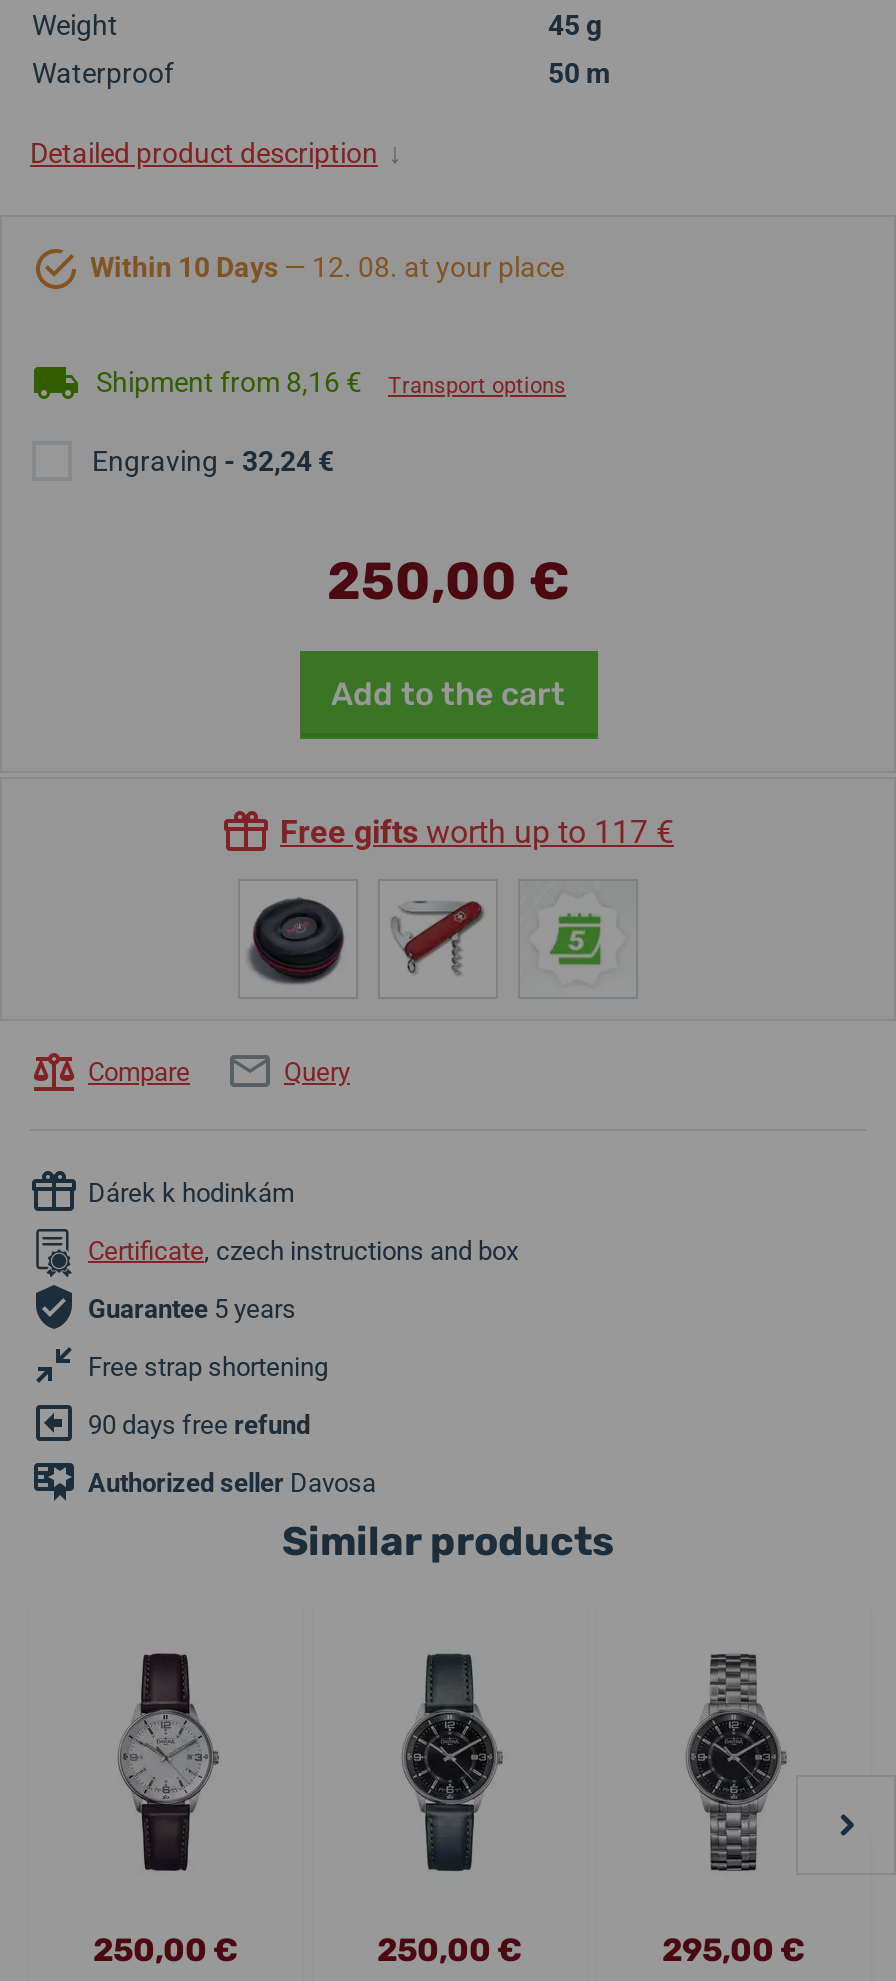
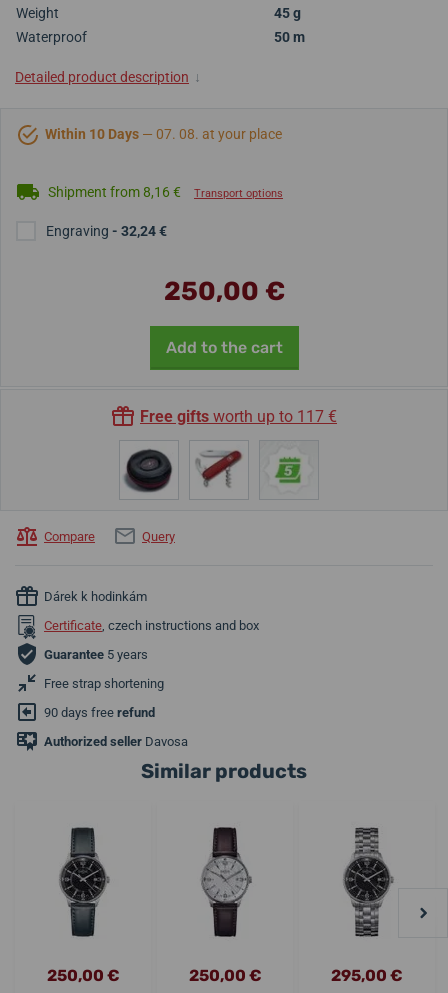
[90,251,564,283] Within 10 Days — 12. 08. at your place -> [45,126,282,142] Within 10 Days — 07. 08. at your place
[124,1653,210,1853] [image] -> [61,827,105,927] [image]
[406,1655,494,1867] [image] -> [204,830,247,936] [image]

